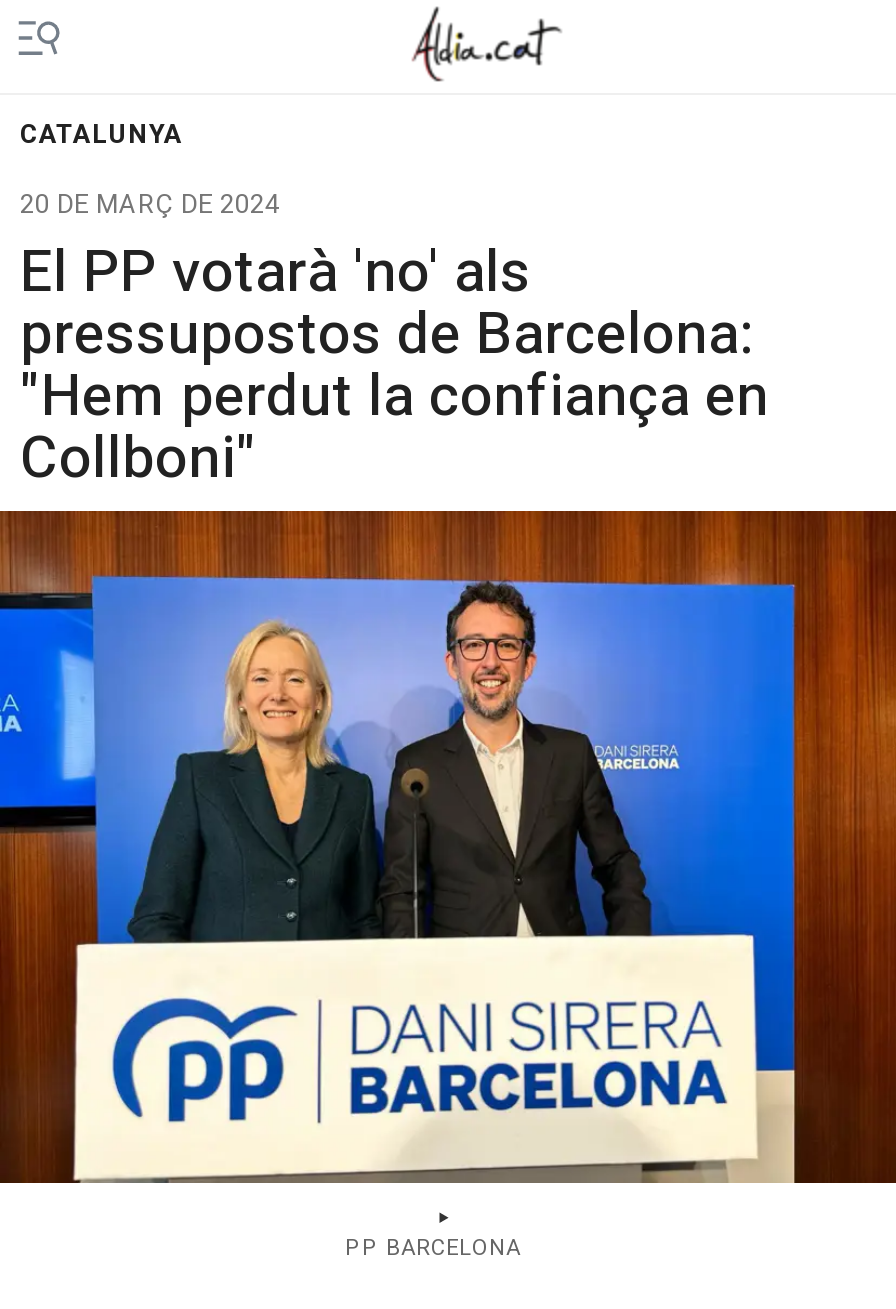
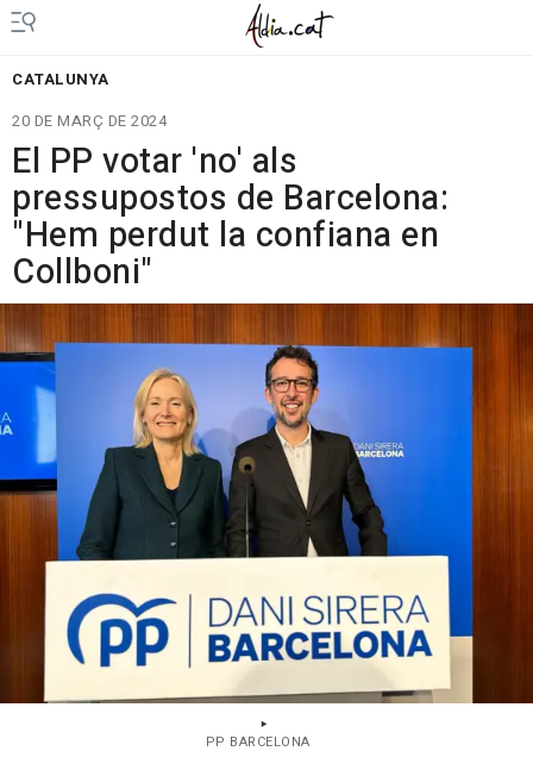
[20,231,531,315] El PP votarà 'no' als -> [12,137,297,187] El PP votar 'no' als
[20,355,769,439] "Hem perdut la confiança en -> [12,211,439,261] "Hem perdut la confiana en

